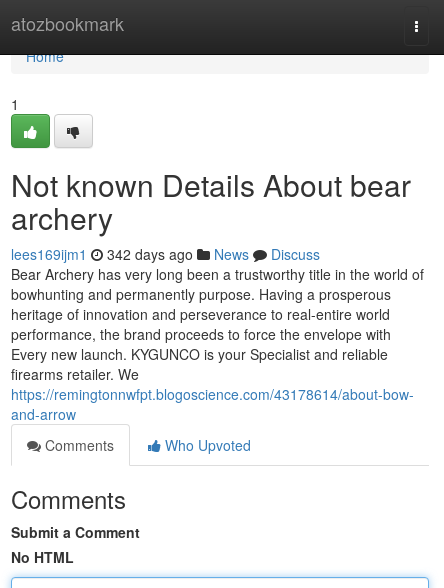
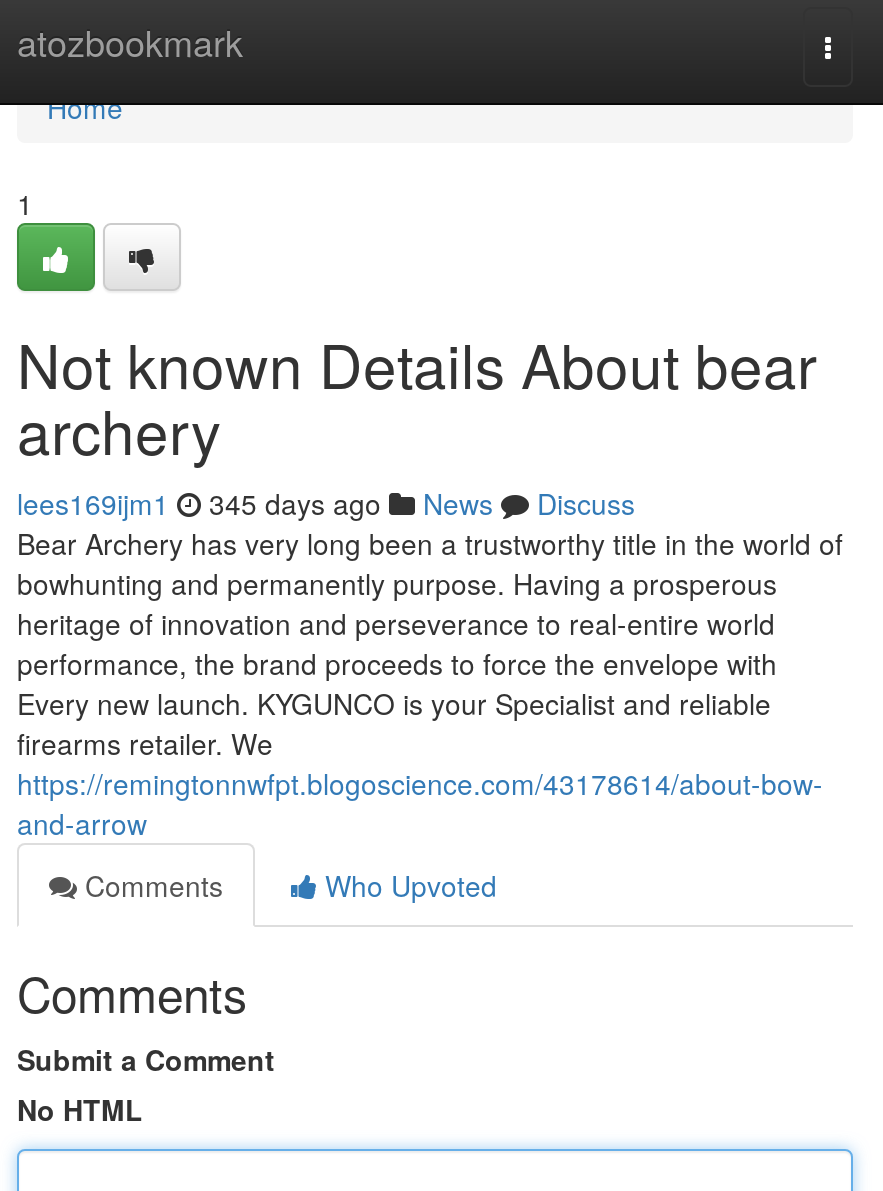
[11,244,320,264] lees169ijm1 342 days ago News Discuss -> [17,483,635,523] lees169ijm1 345 days ago News Discuss

